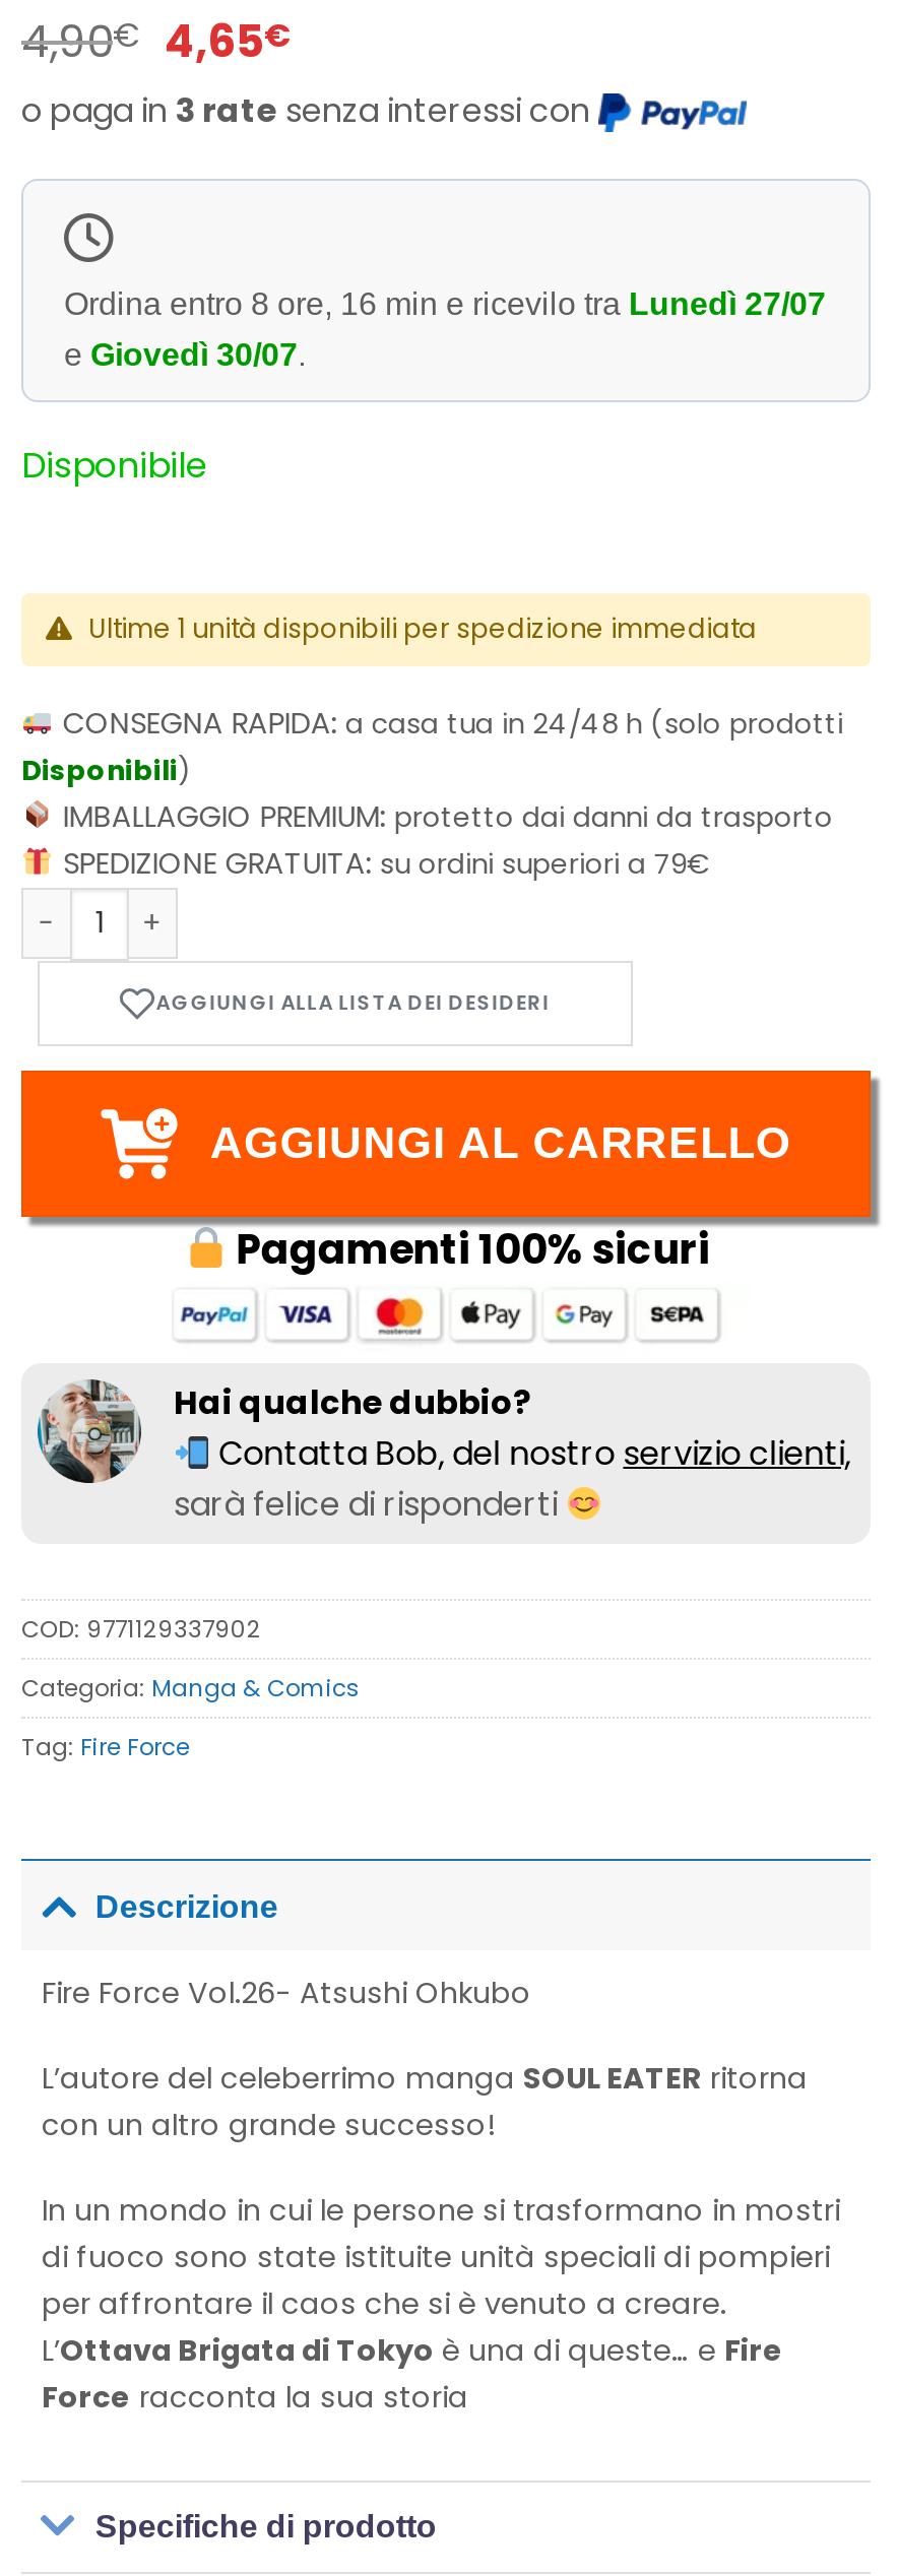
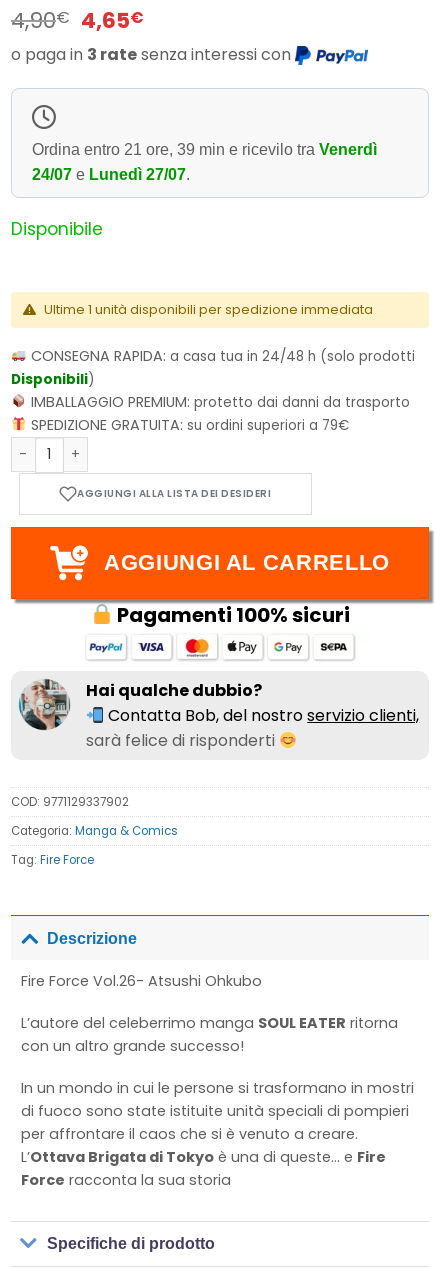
[64,286,826,321] Ordina entro 8 ore, 16 min e ricevilo tra Lunedì 27/07 -> [32,141,377,158] Ordina entro 21 ore, 39 min e ricevilo tra Venerdì
[64,337,306,371] e Giovedì 30/07. -> [32,166,190,183] 24/07 e Lunedì 27/07.

